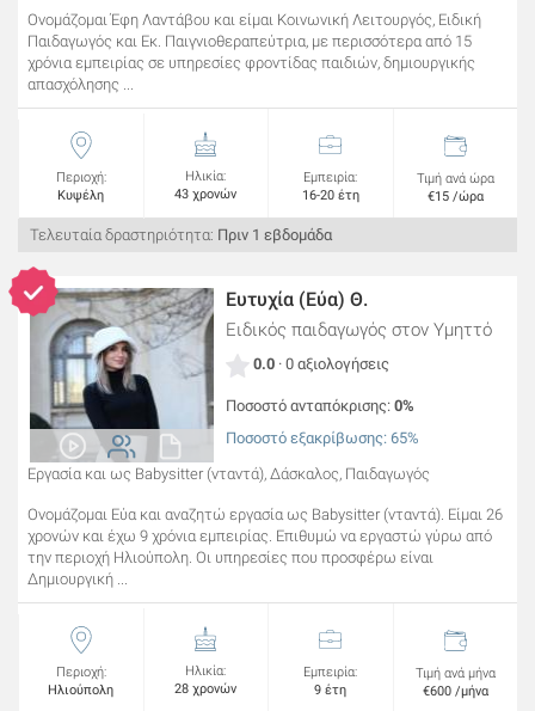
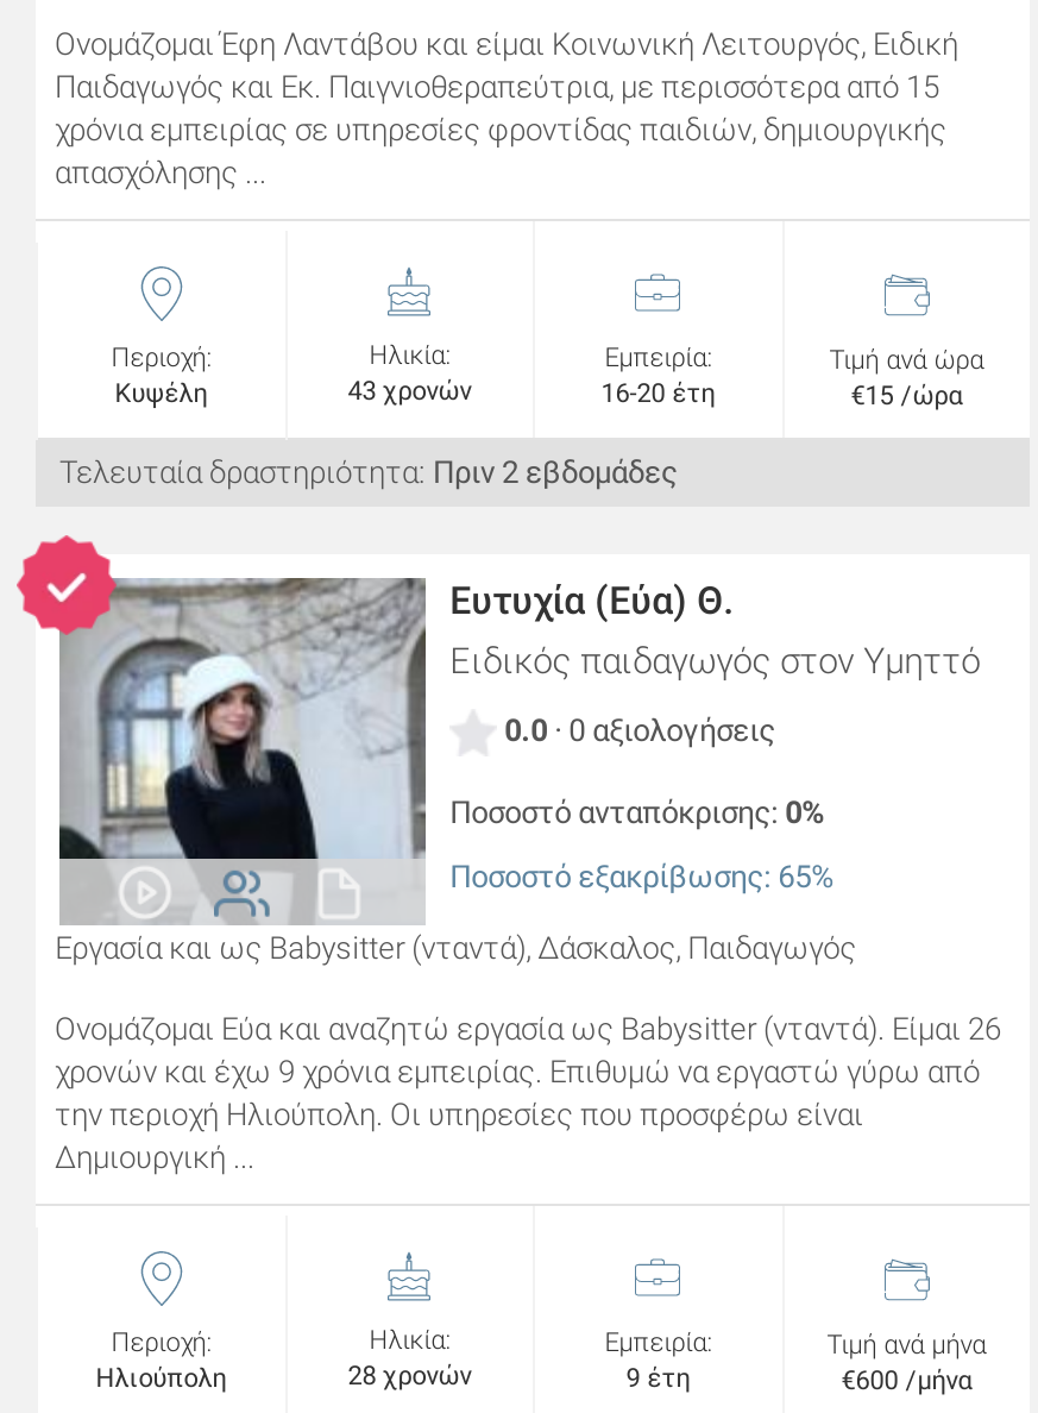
[30,226,332,244] Τελευταία δραστηριότητα: Πριν 1 εβδομάδα -> [59,455,678,491] Τελευταία δραστηριότητα: Πριν 2 εβδομάδες

